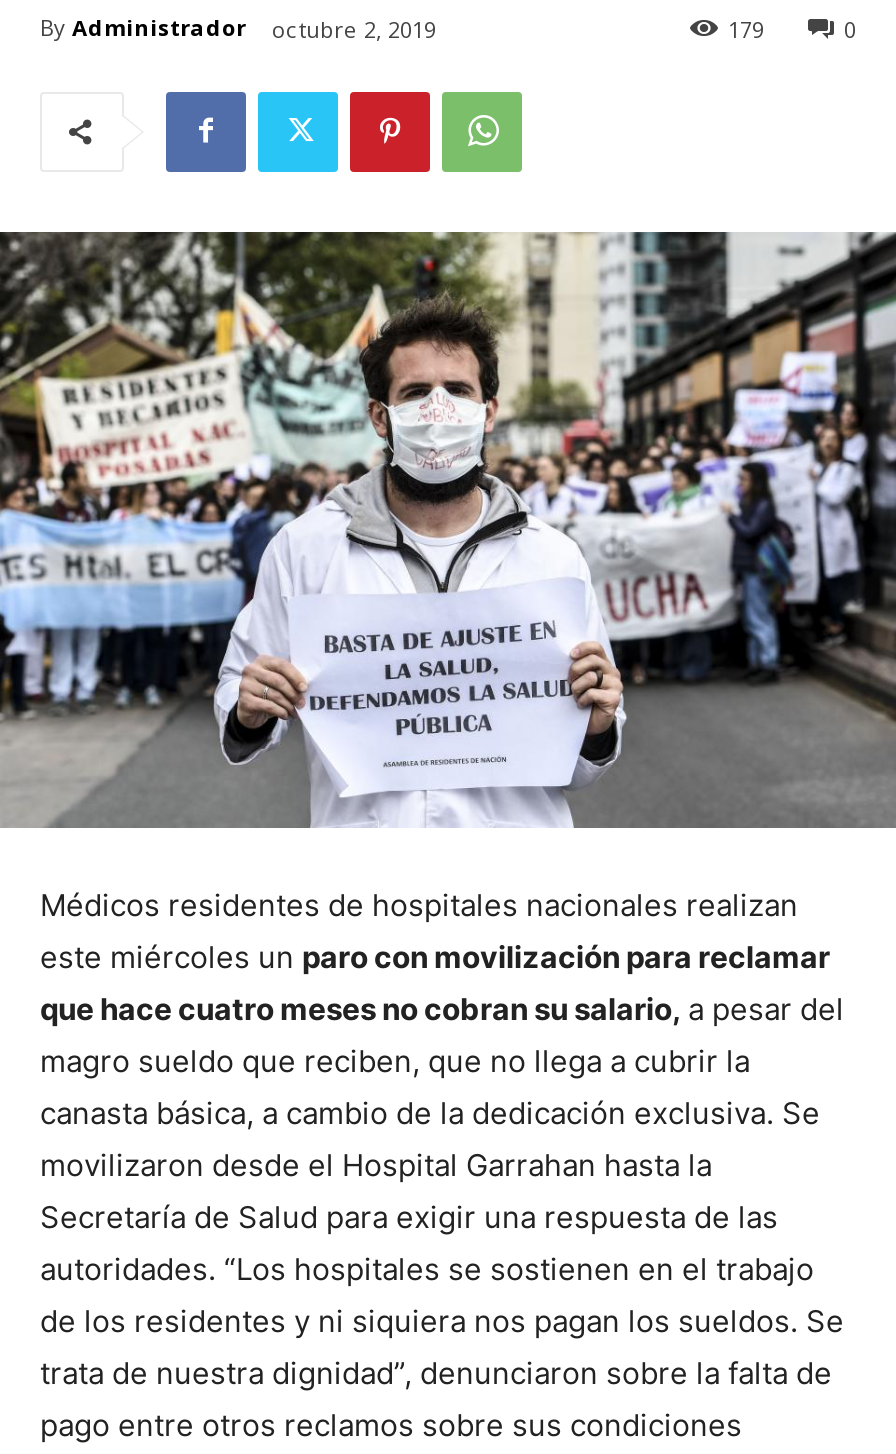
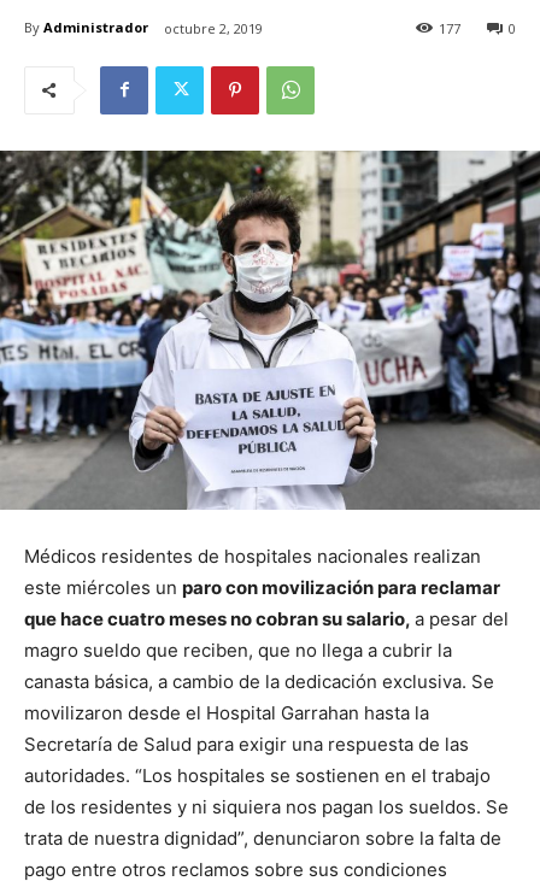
[728,14,764,44] 179 -> [439,19,460,37] 177

